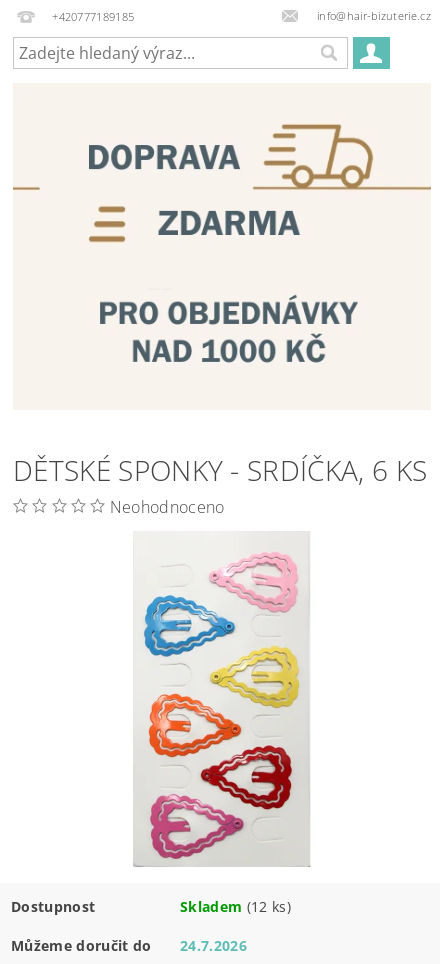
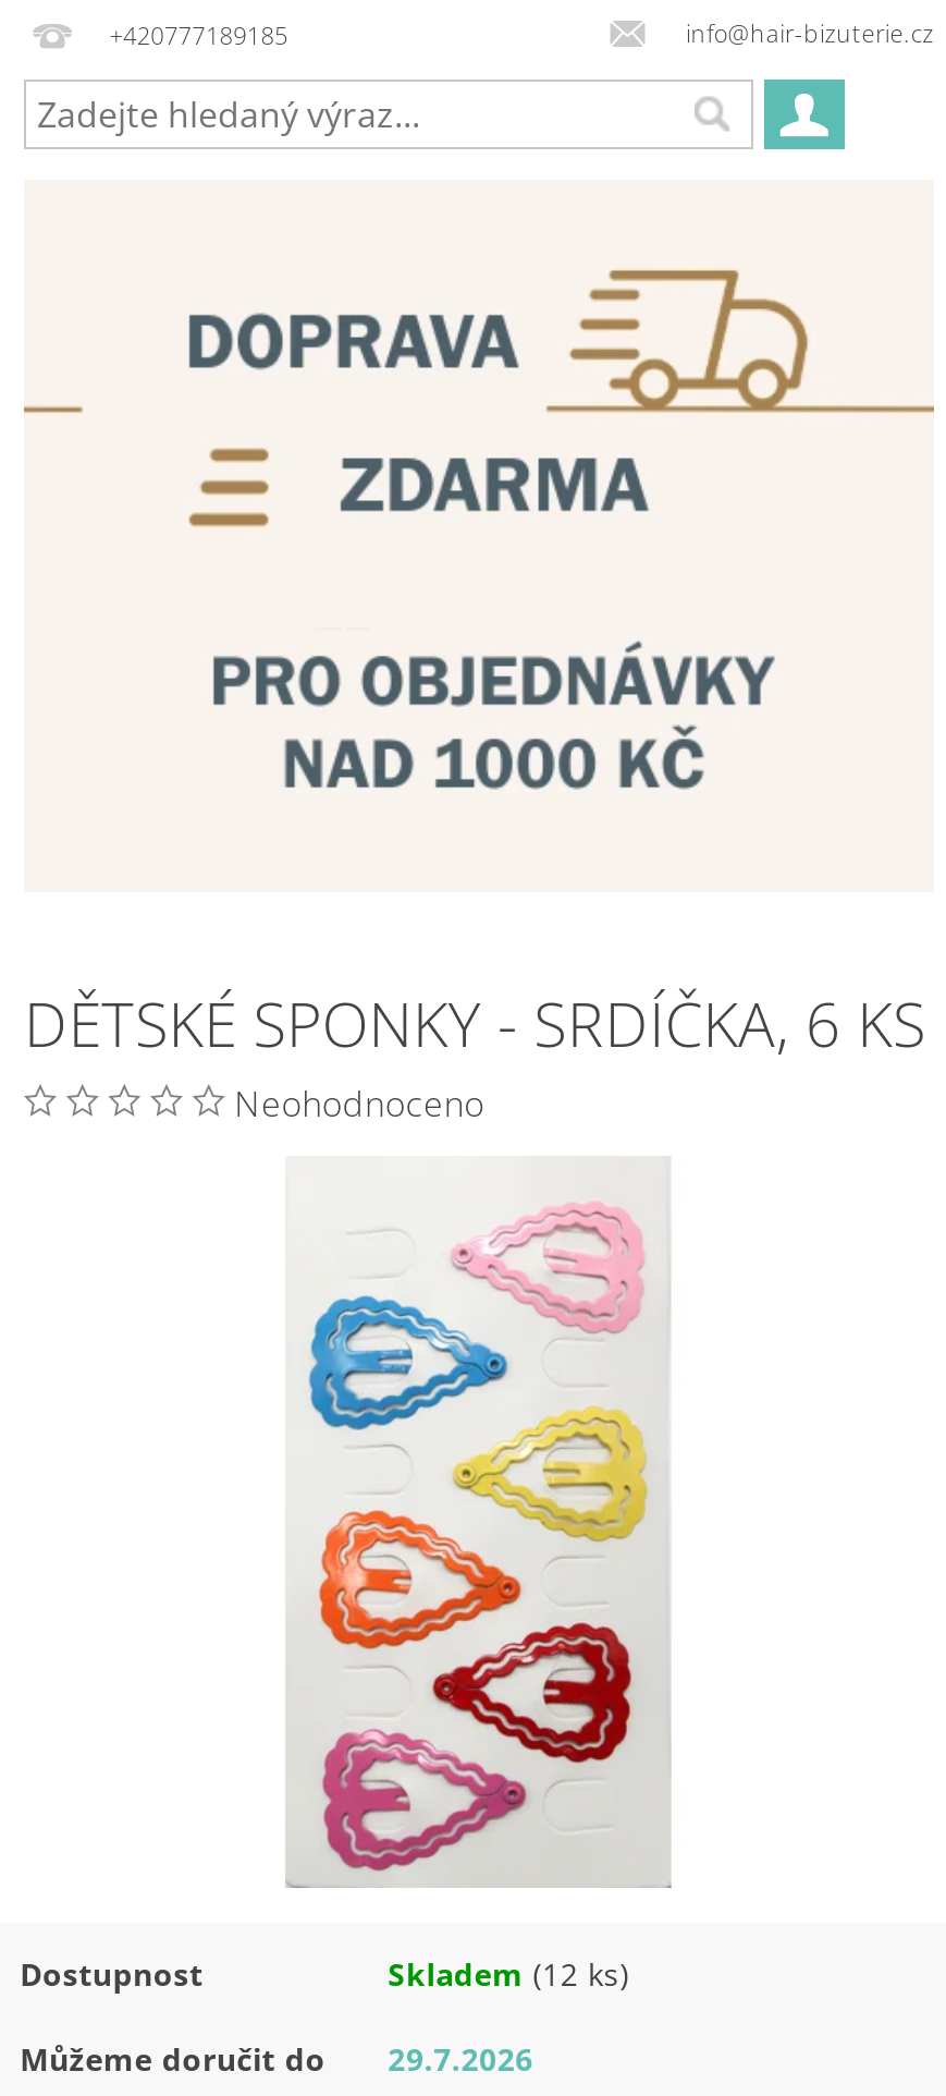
[11,936,247,955] Můžeme doručit do 24.7.2026 -> [20,2038,533,2079] Můžeme doručit do 29.7.2026

